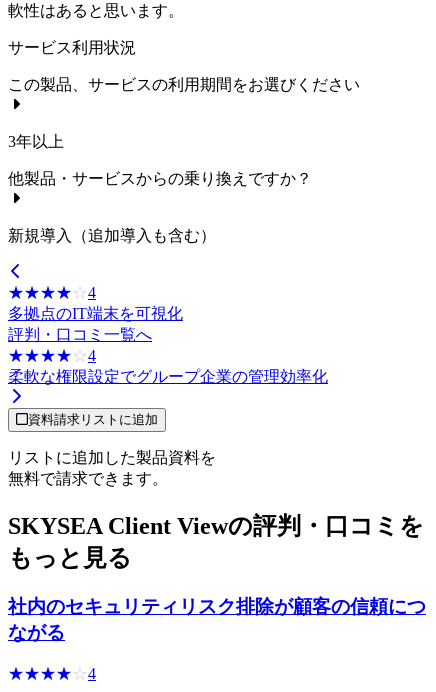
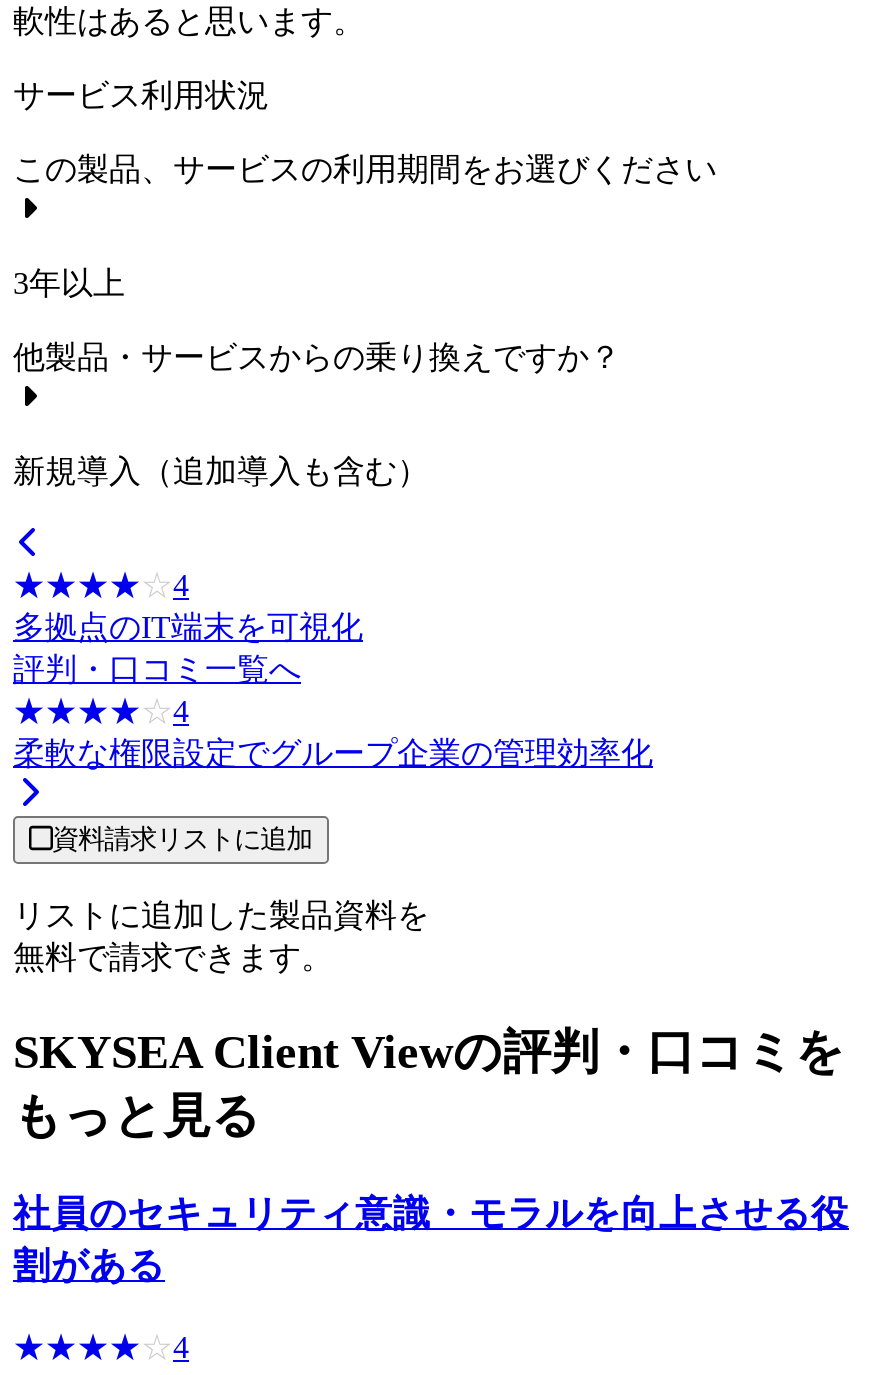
[8,596,426,643] 社内のセキュリティリスク排除が顧客の信頼につ | ながる -> [13,1191,849,1285] 社員のセキュリティ意識・モラルを向上させる役 | 割がある

